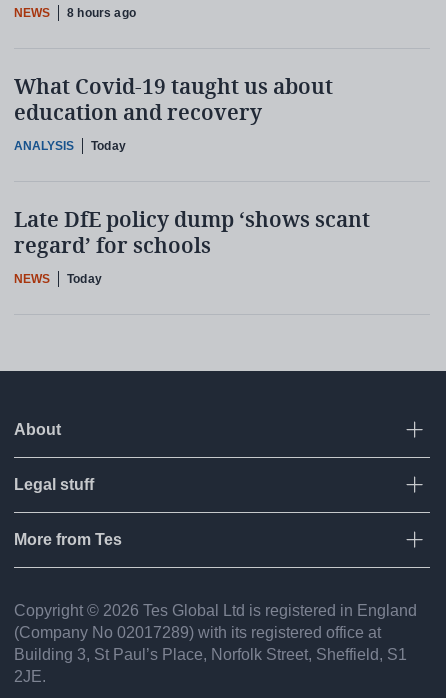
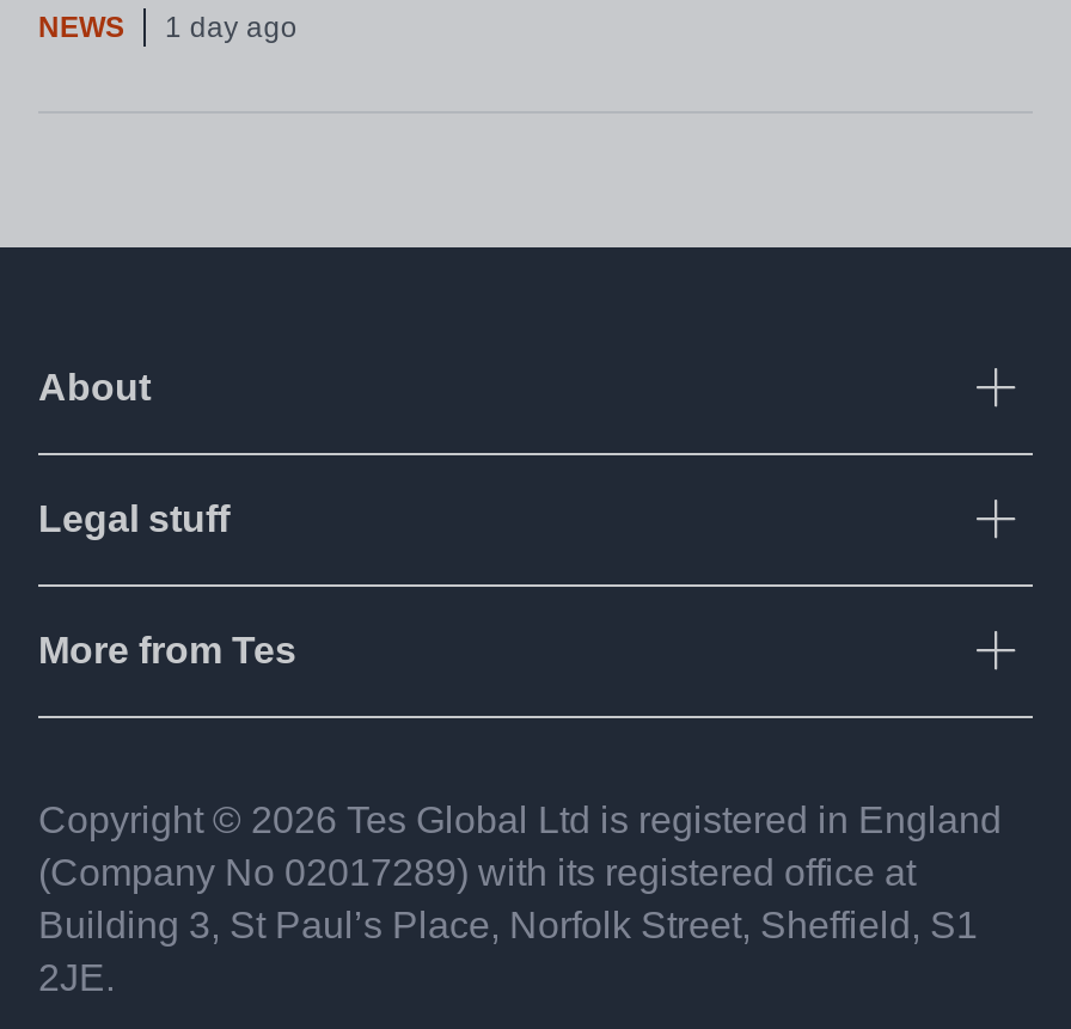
[14,6,370,286] 8 hours ago | What Covid-19 taught us about | education and recovery | ANALYSIS | Today | Late DfE policy dump ‘shows scant | regard’ for schools | NEWS | Today -> [165,11,298,44] 1 day ago

